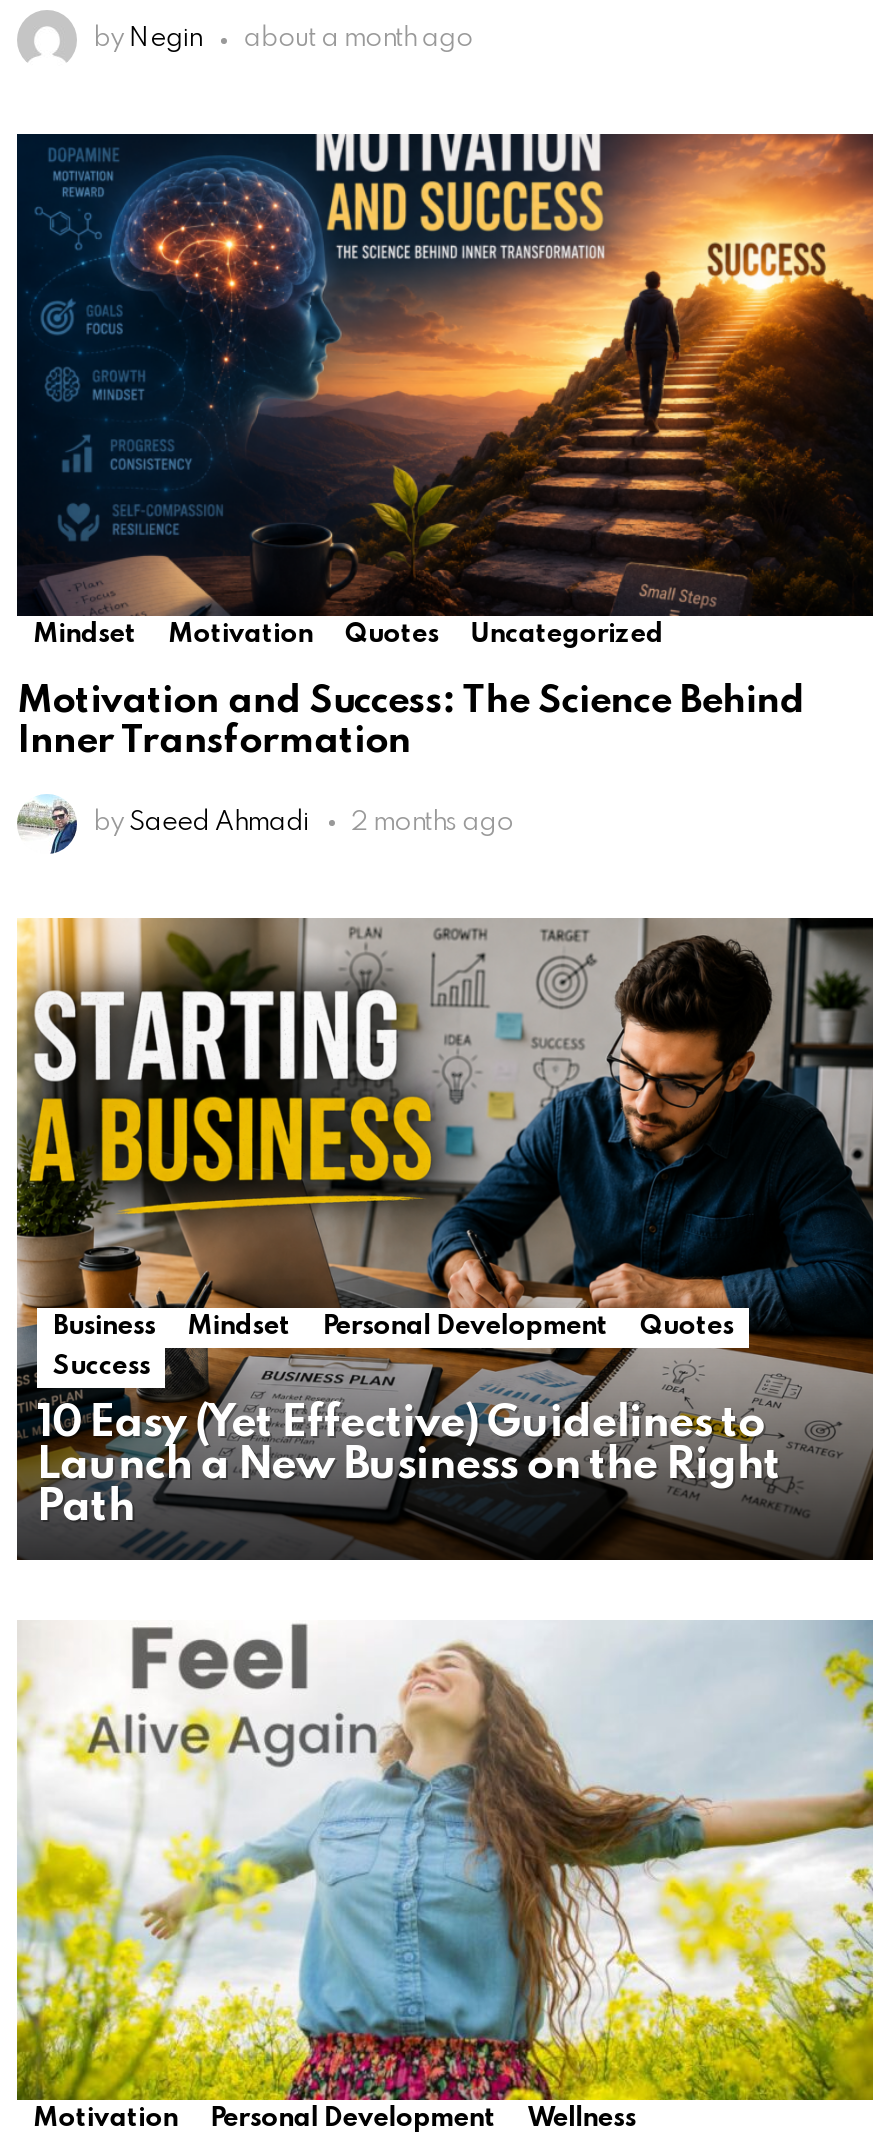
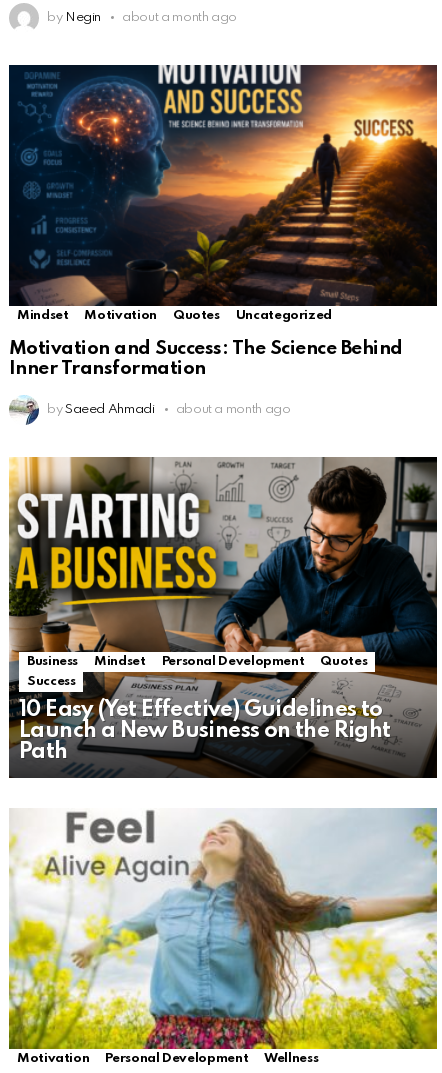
[350,809,514,835] 2 months ago -> [176,403,290,416] about a month ago

